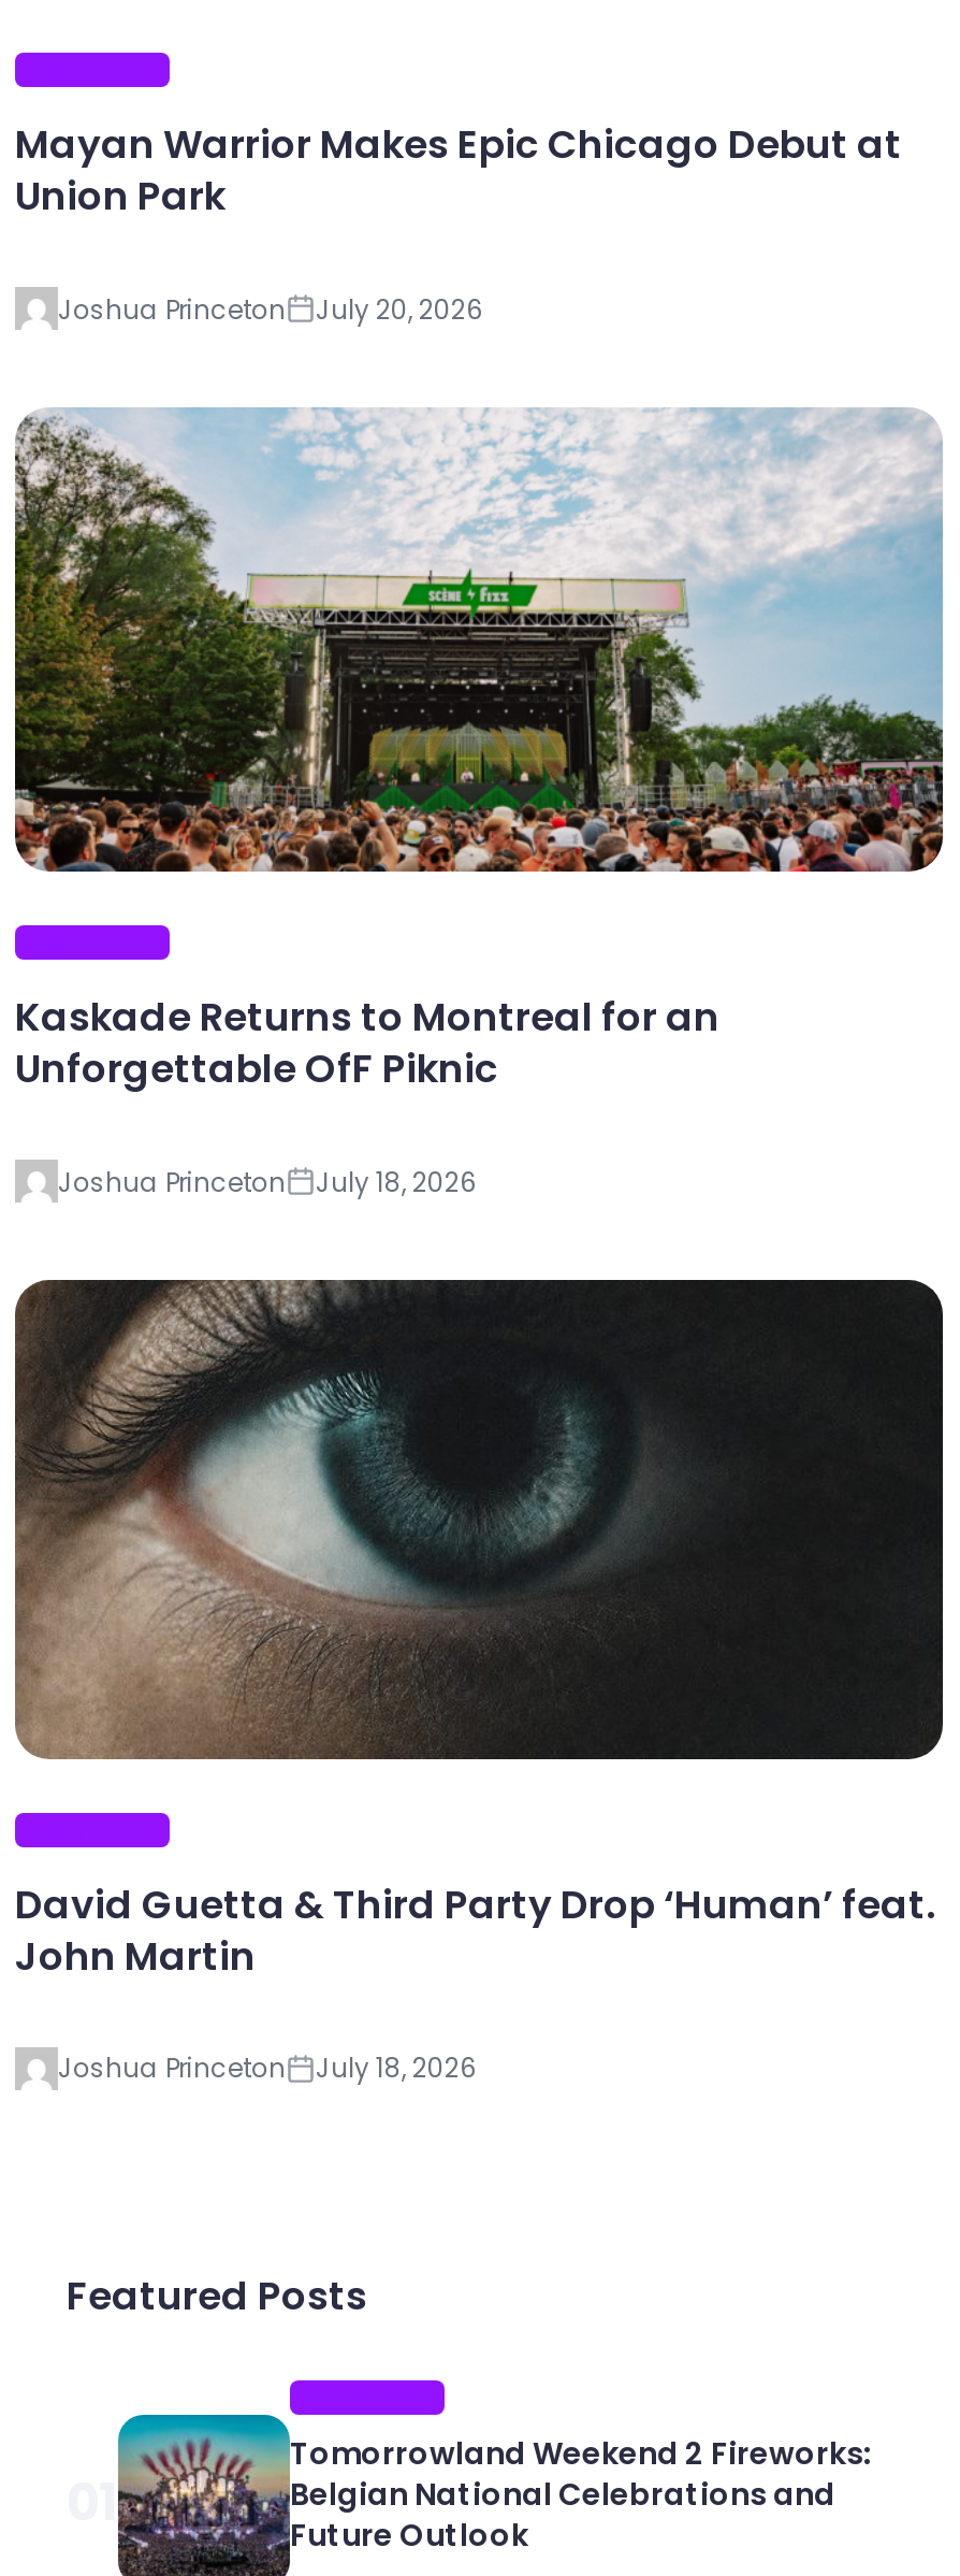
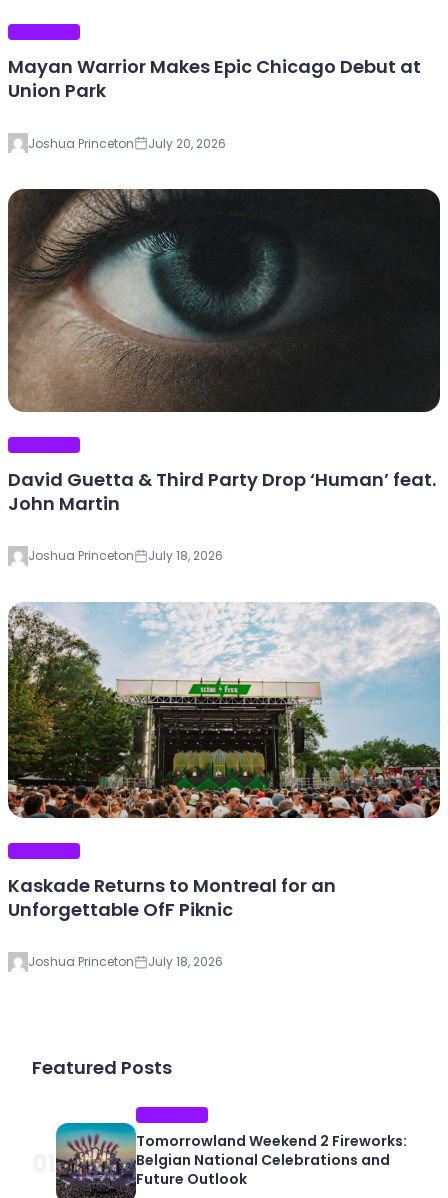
moved [13,407,945,874] -> [7,602,441,819]: [image]
moved [15,990,719,1095] -> [8,873,336,922]: Kaskade Returns to Montreal for an | Unforgettable OfF Piknic
moved [13,1278,945,1761] -> [7,188,441,413]: [image]
moved [15,1877,934,1982] -> [8,467,436,516]: David Guetta & Third Party Drop ‘Human’ feat. | John Martin

